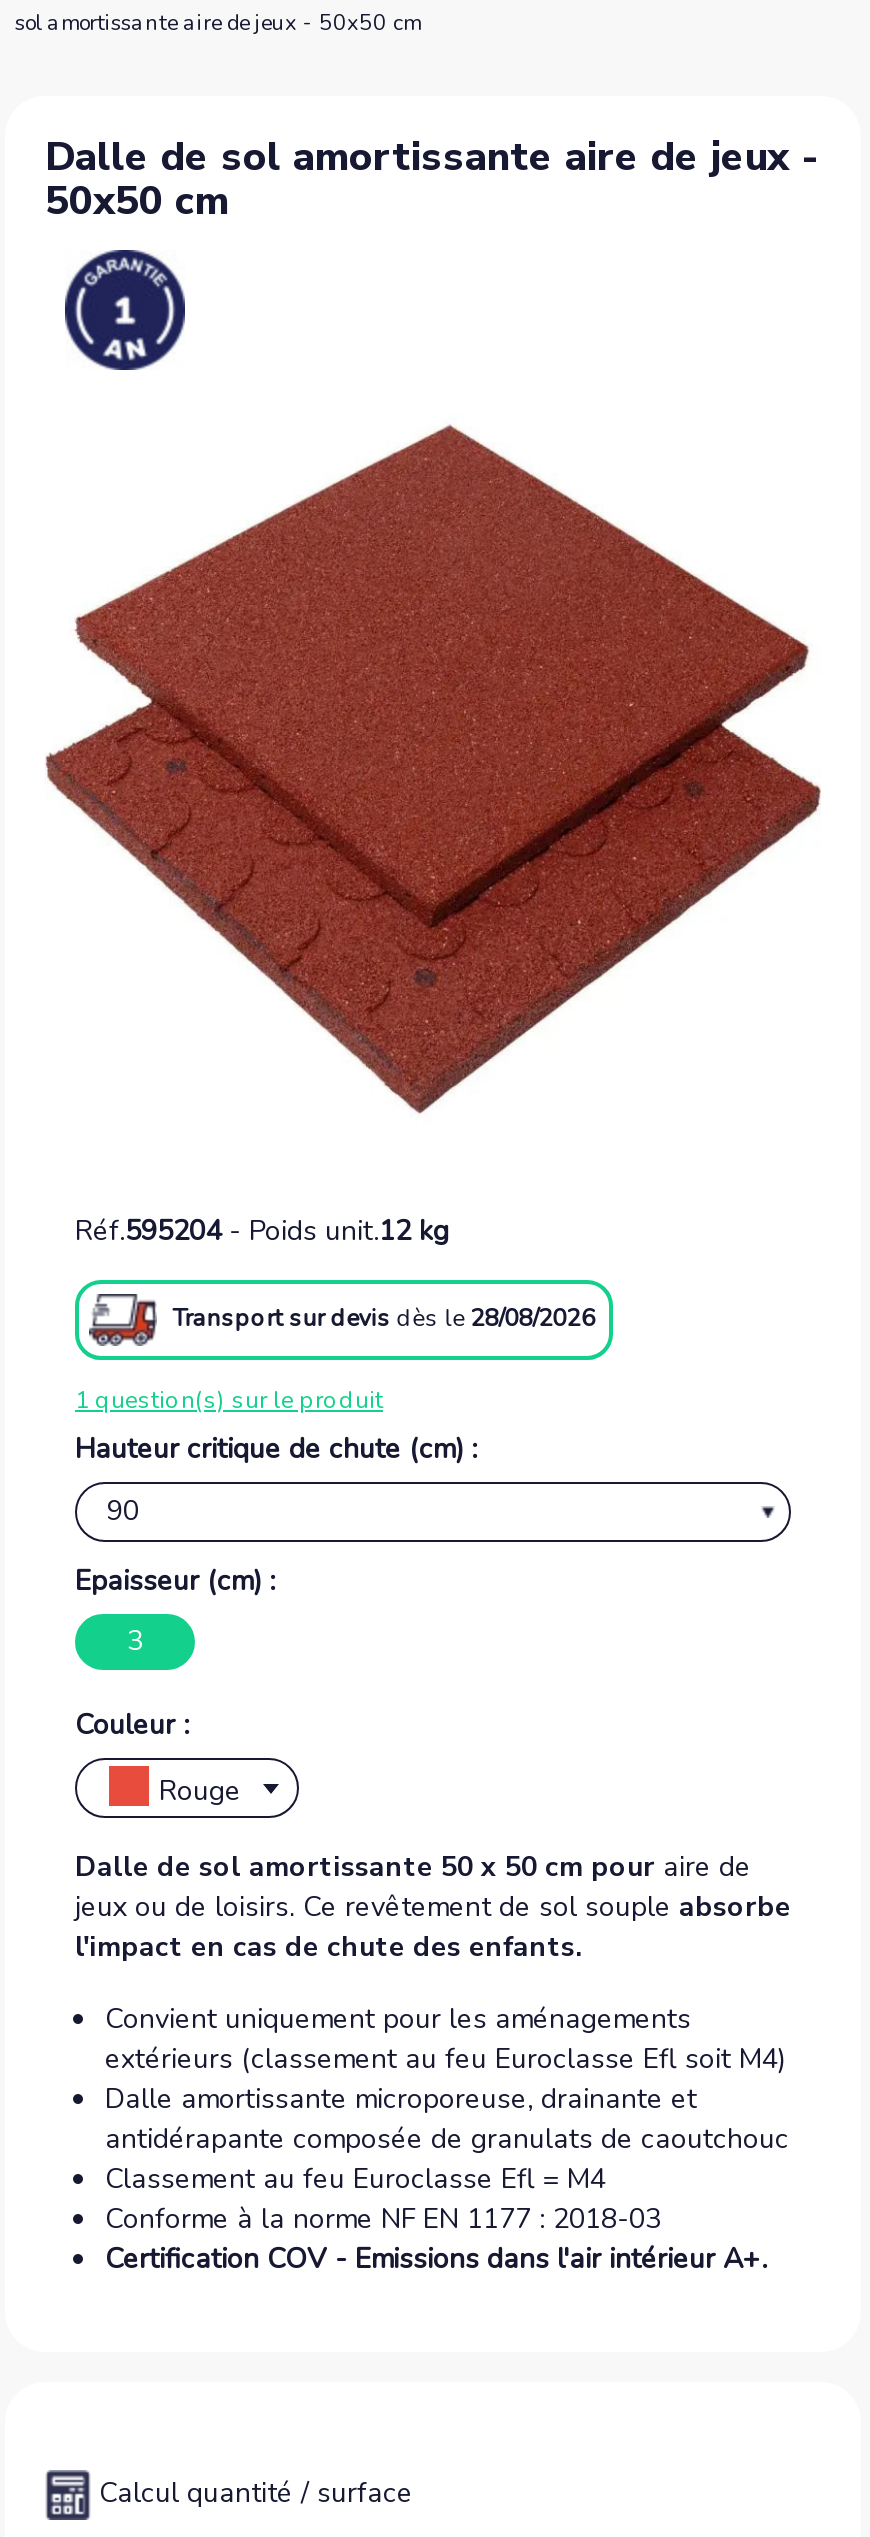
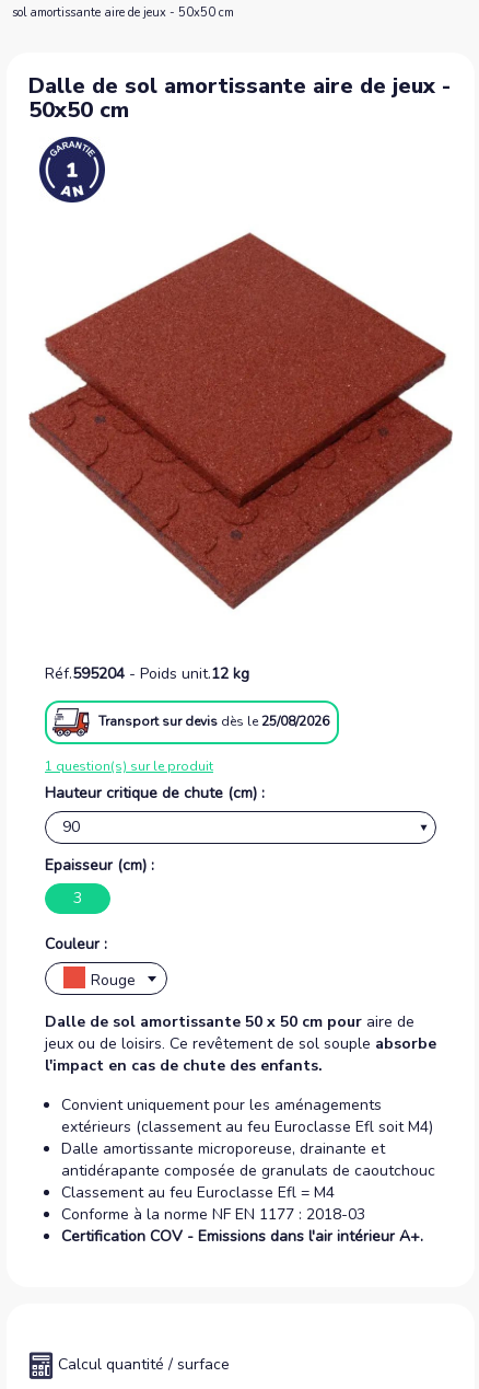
[173,1303,595,1335] Transport sur devis dès le 28/08/2026 -> [98,713,329,730] Transport sur devis dès le 25/08/2026

